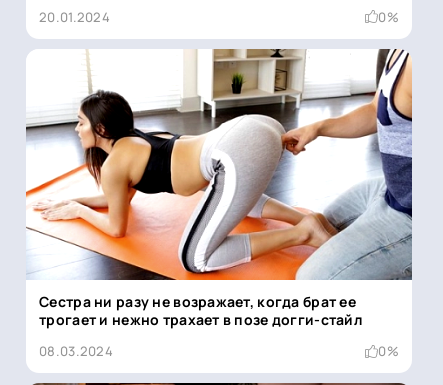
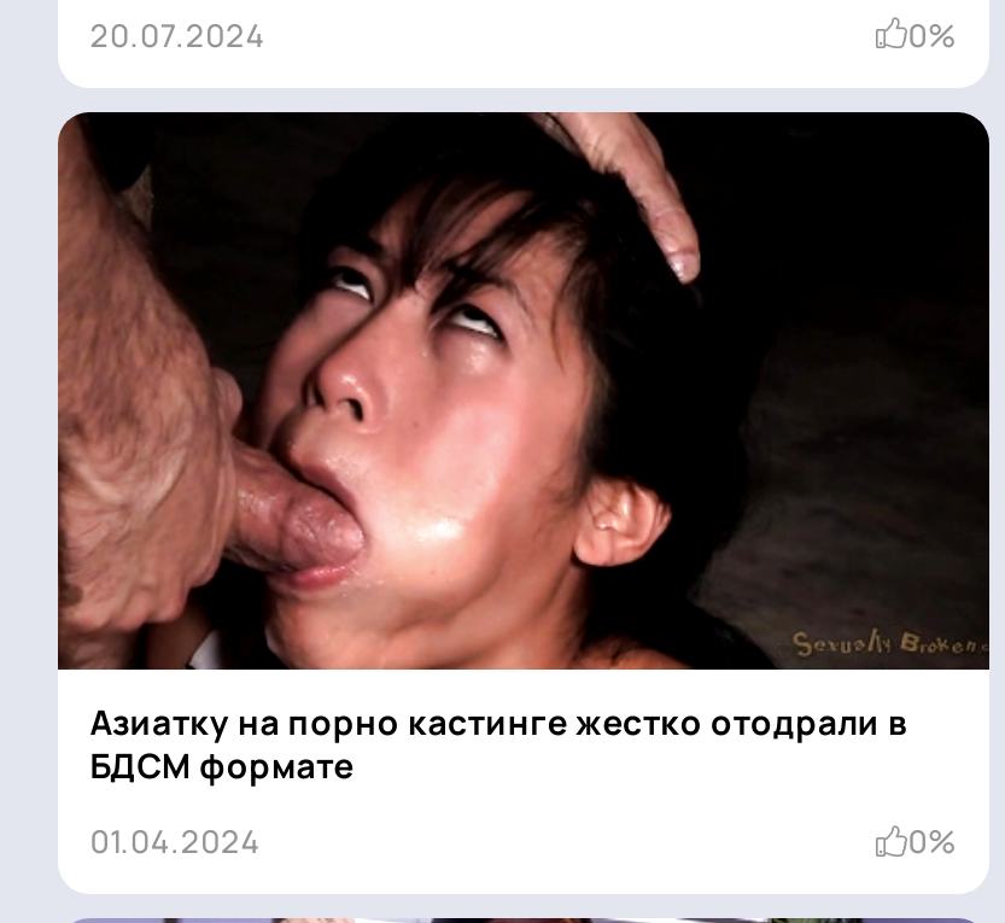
[39,8,110,26] 20.01.2024 -> [90,13,265,56] 20.07.2024
[25,48,413,329] [image] | Сестра ни разу не возражает, когда брат ее | трогает и нежно трахает в позе догги-стайл -> [55,110,992,788] [image] | Азиатку на порно кастинге жестко отодрали в | БДСМ формате
[39,342,113,360] 08.03.2024 -> [90,819,261,863] 01.04.2024

